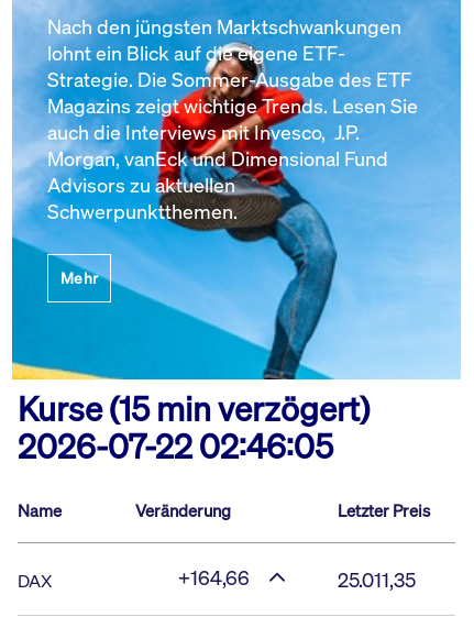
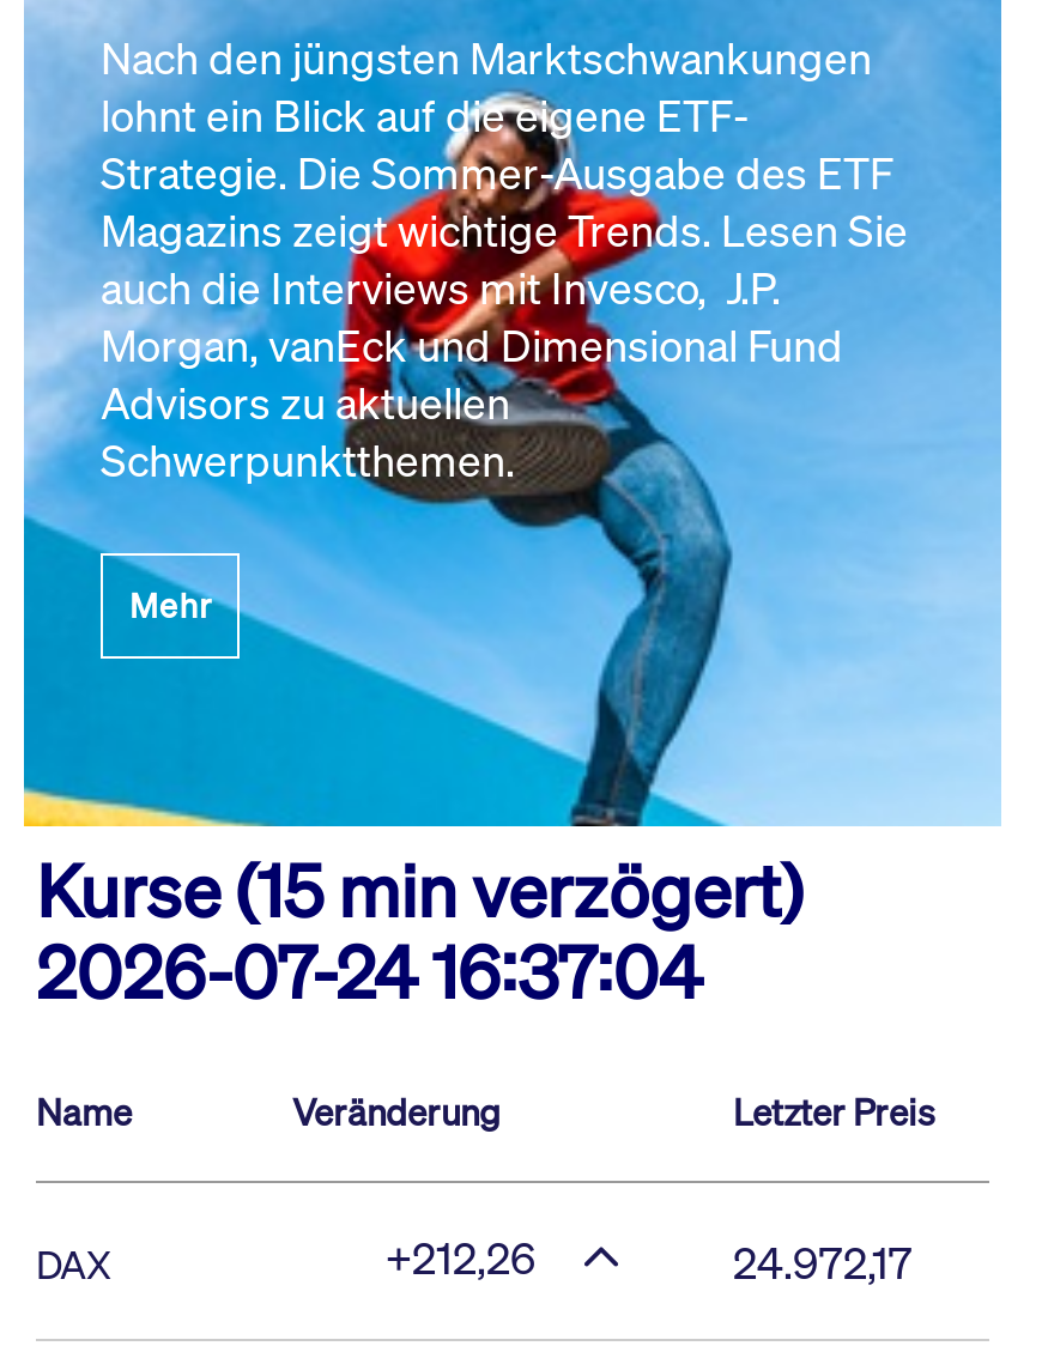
[18,425,333,469] 2026-07-22 02:46:05 -> [36,924,702,1020] 2026-07-24 16:37:04
[178,564,250,591] +164,66 -> [386,1229,537,1286] +212,26
[338,566,416,593] 25.011,35 -> [733,1233,913,1291] 24.972,17

